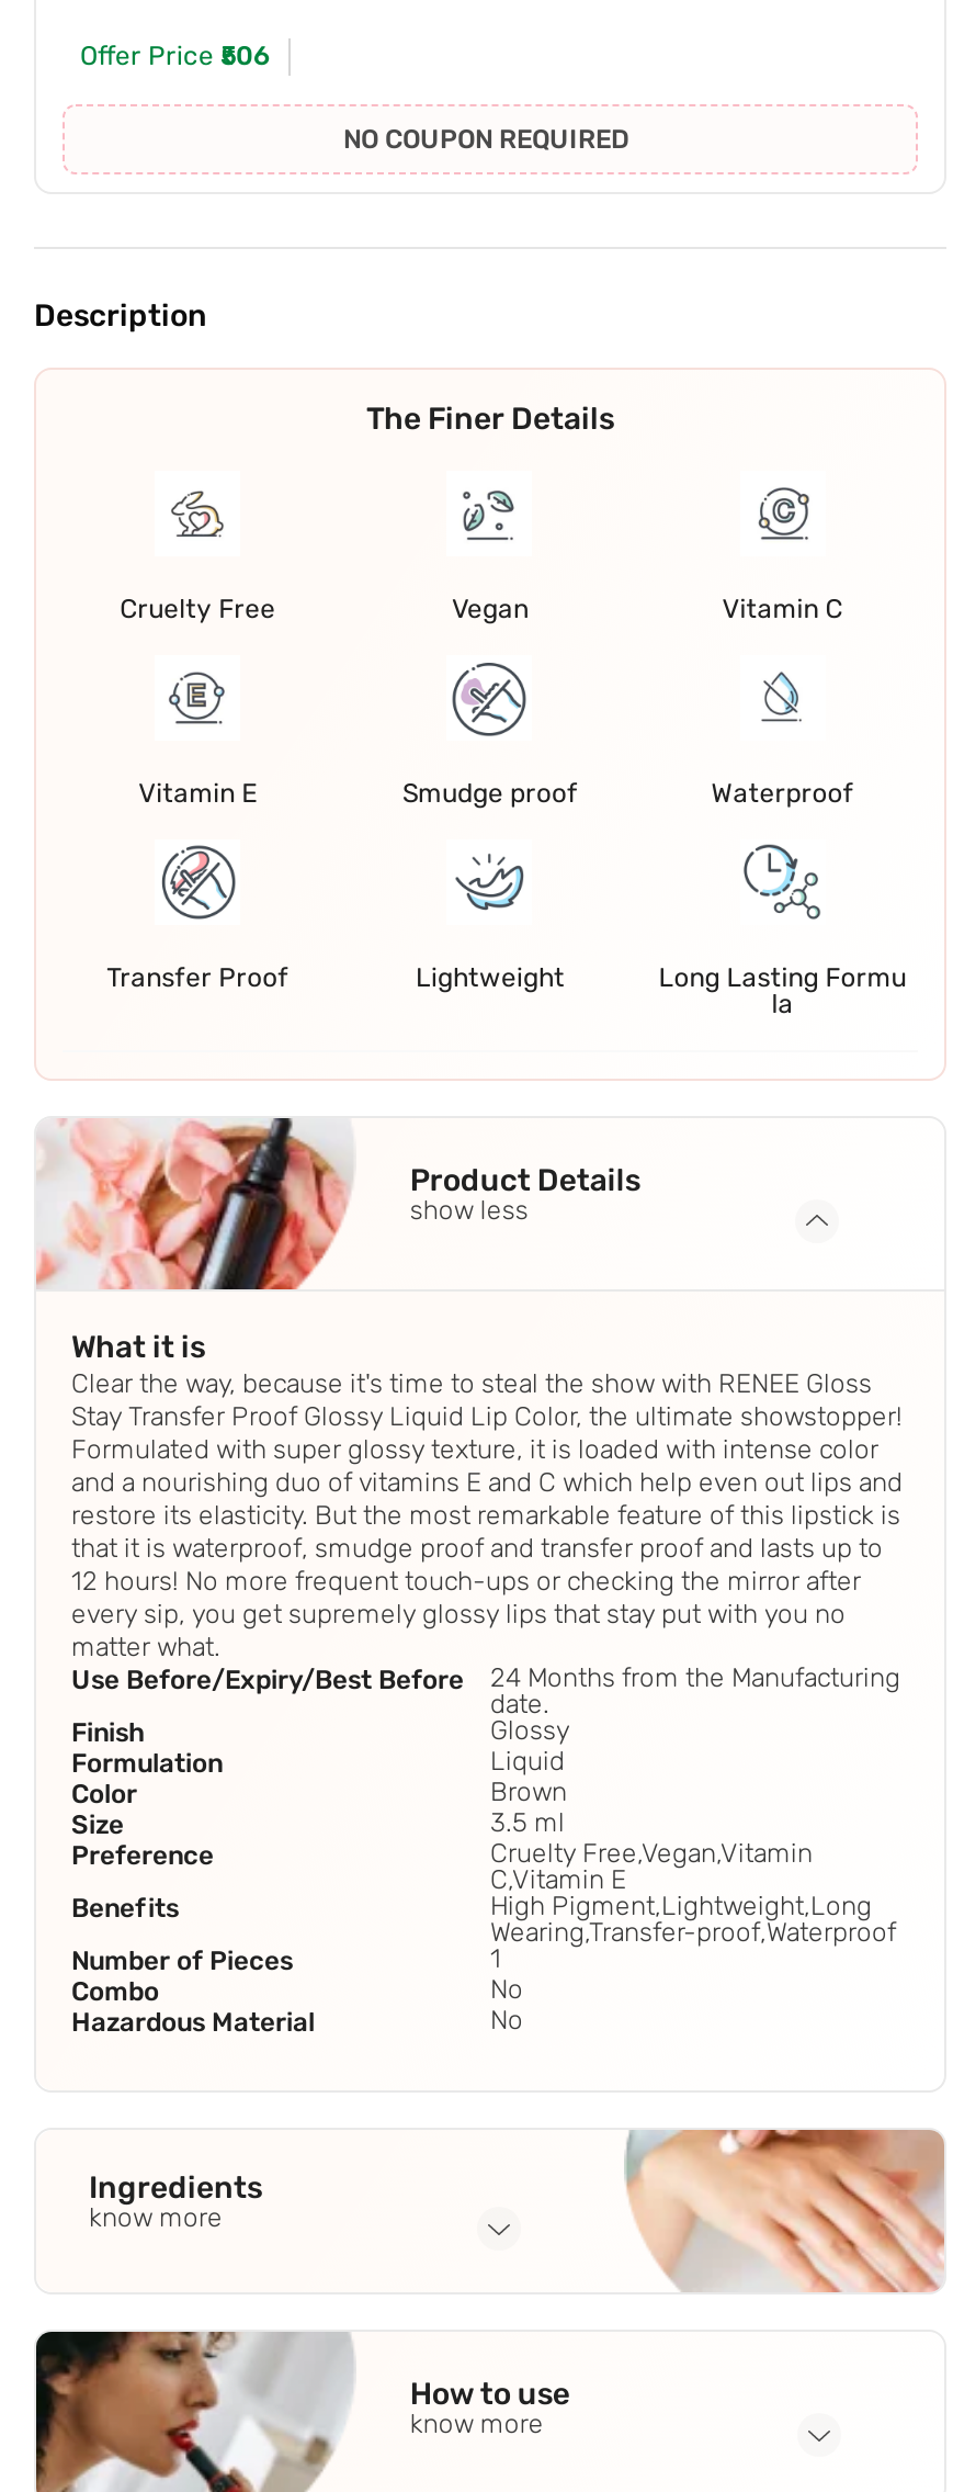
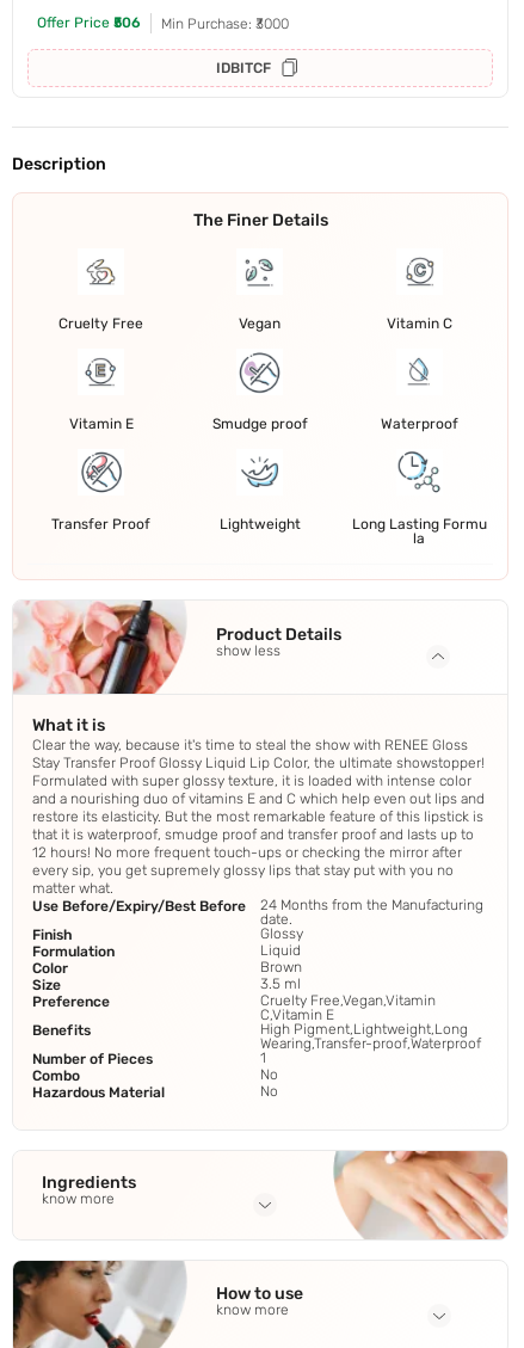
[343,125,628,155] NO COUPON REQUIRED -> [161,15,289,77] Min Purchase: ₹3000 | IDBITCF

